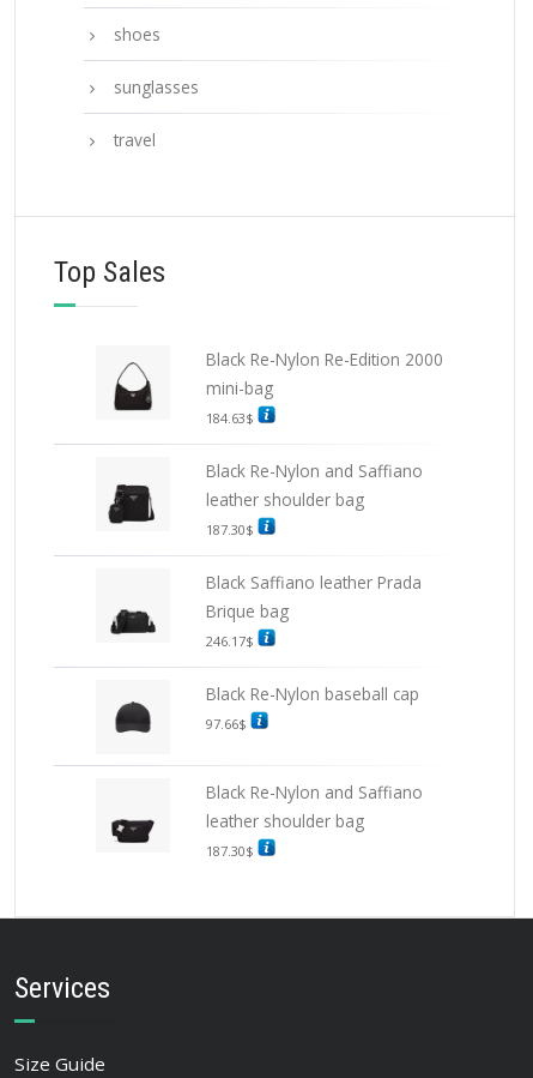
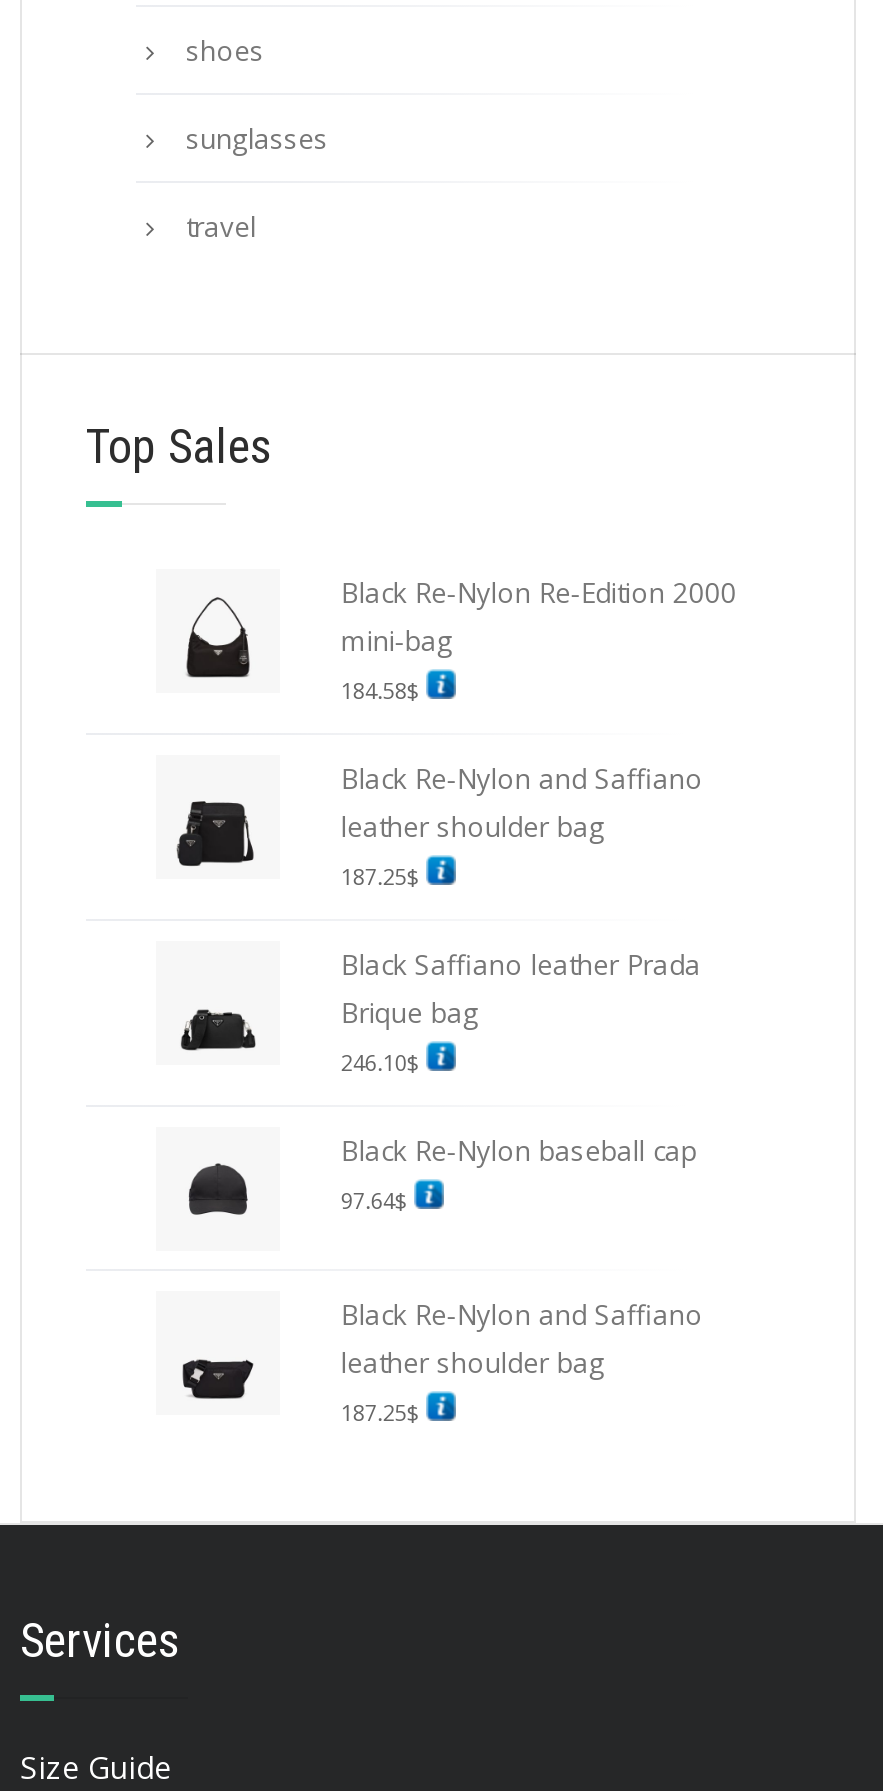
[206,409,254,427] 184.63$ -> [341,675,421,705] 184.58$
[206,520,254,538] 187.30$ -> [341,861,421,891] 187.25$
[206,632,254,650] 246.17$ -> [341,1047,421,1077] 246.10$
[206,715,247,733] 97.66$ -> [341,1185,409,1215] 97.64$
[206,842,254,860] 187.30$ -> [341,1397,421,1427] 187.25$

